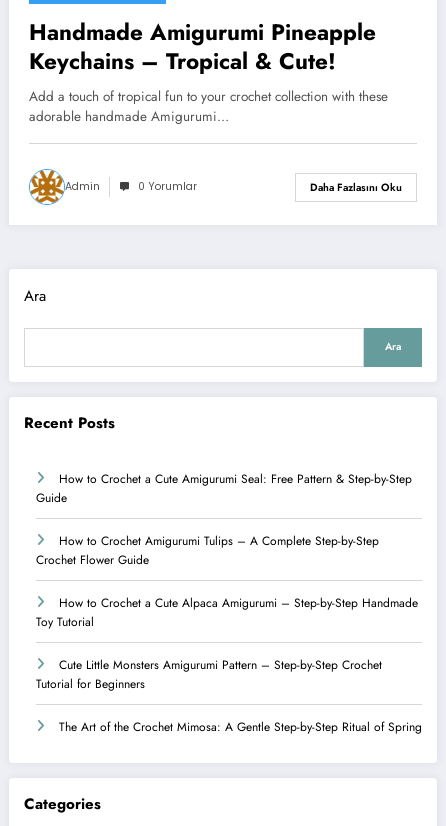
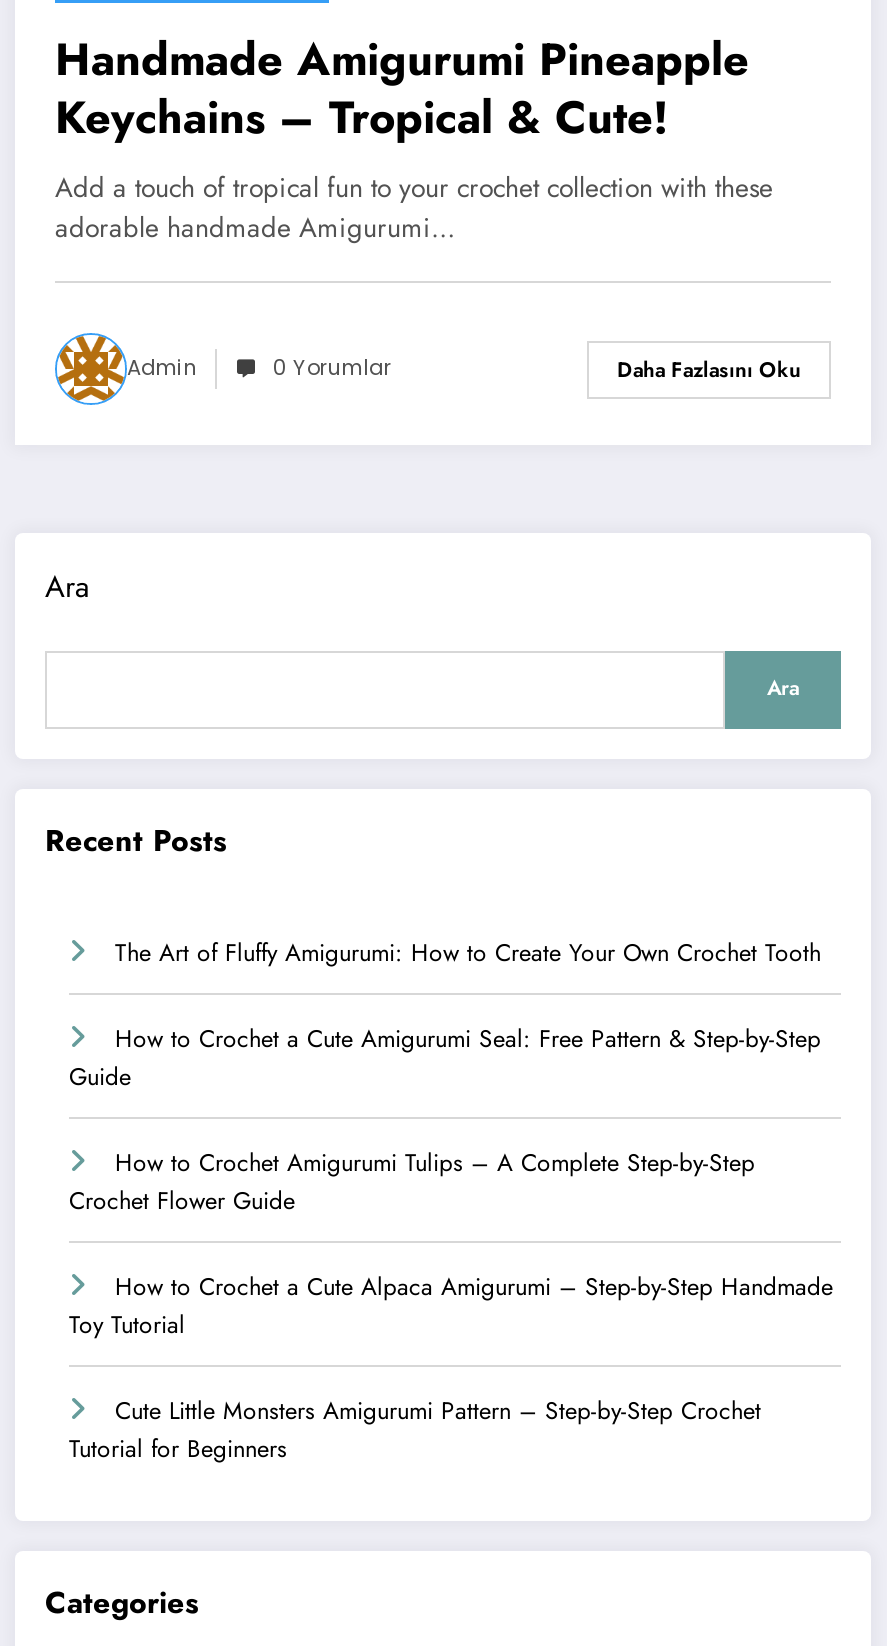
none -> [115,934,821,970] The Art of Fluffy Amigurumi: How to Create Your Own Crochet Tooth
moved [36,470,418,693] -> [69,1020,833,1466]: How to Crochet a Cute Amigurumi Seal: Free Pattern & Step-by-Step | Guide | How to Crochet Amigurumi Tulips – A Complete Step-by-Step | Crochet Flower Guide | How to Crochet a Cute Alpaca Amigurumi – Step-by-Step Handmade | Toy Tutorial | Cute Little Monsters Amigurumi Pattern – Step-by-Step Crochet | Tutorial for Beginners
[59,718,422,736] The Art of the Crochet Mimosa: A Gentle Step-by-Step Ritual of Spring -> none

